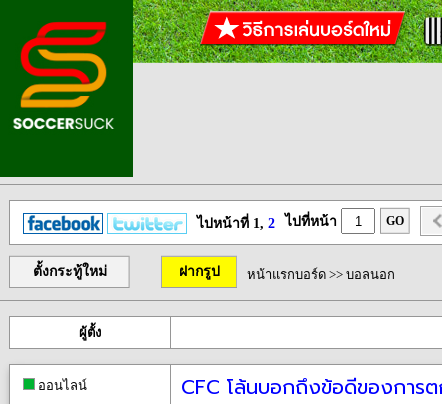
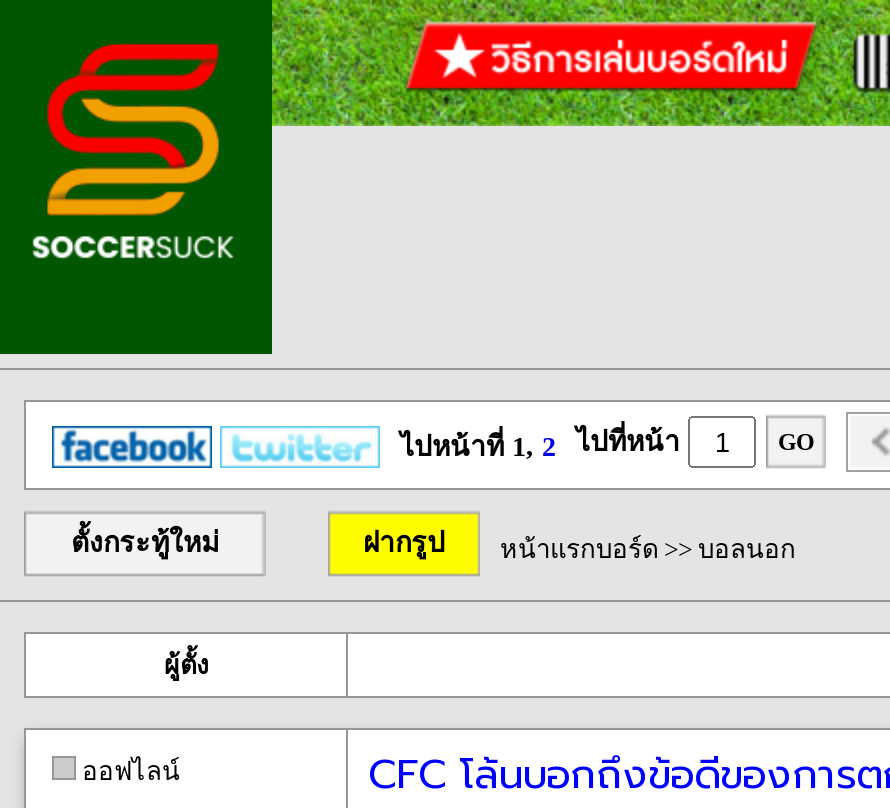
[38,378,87,393] ออนไลน์ -> [82,756,180,786] ออฟไลน์

